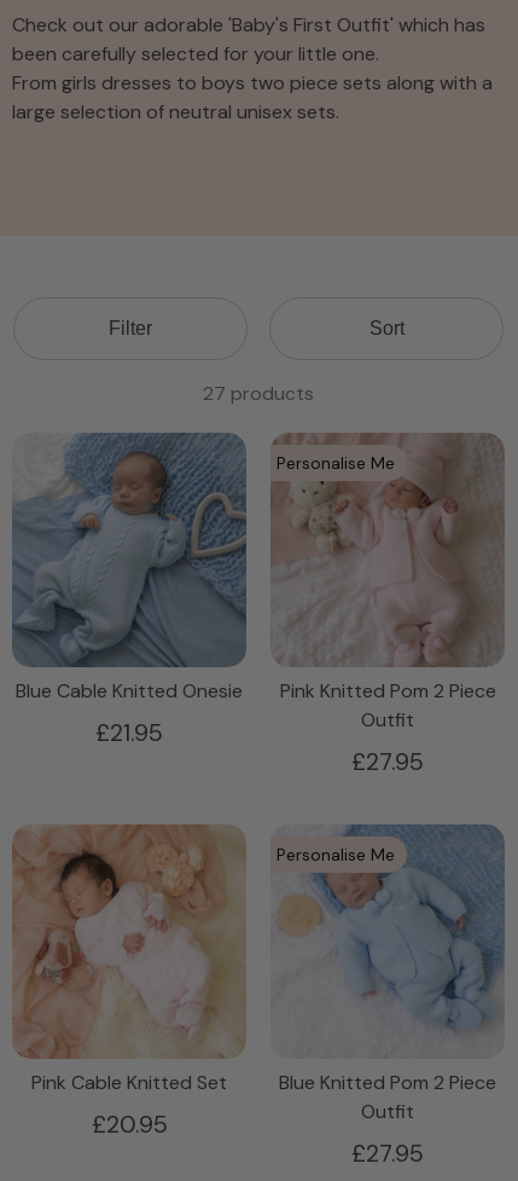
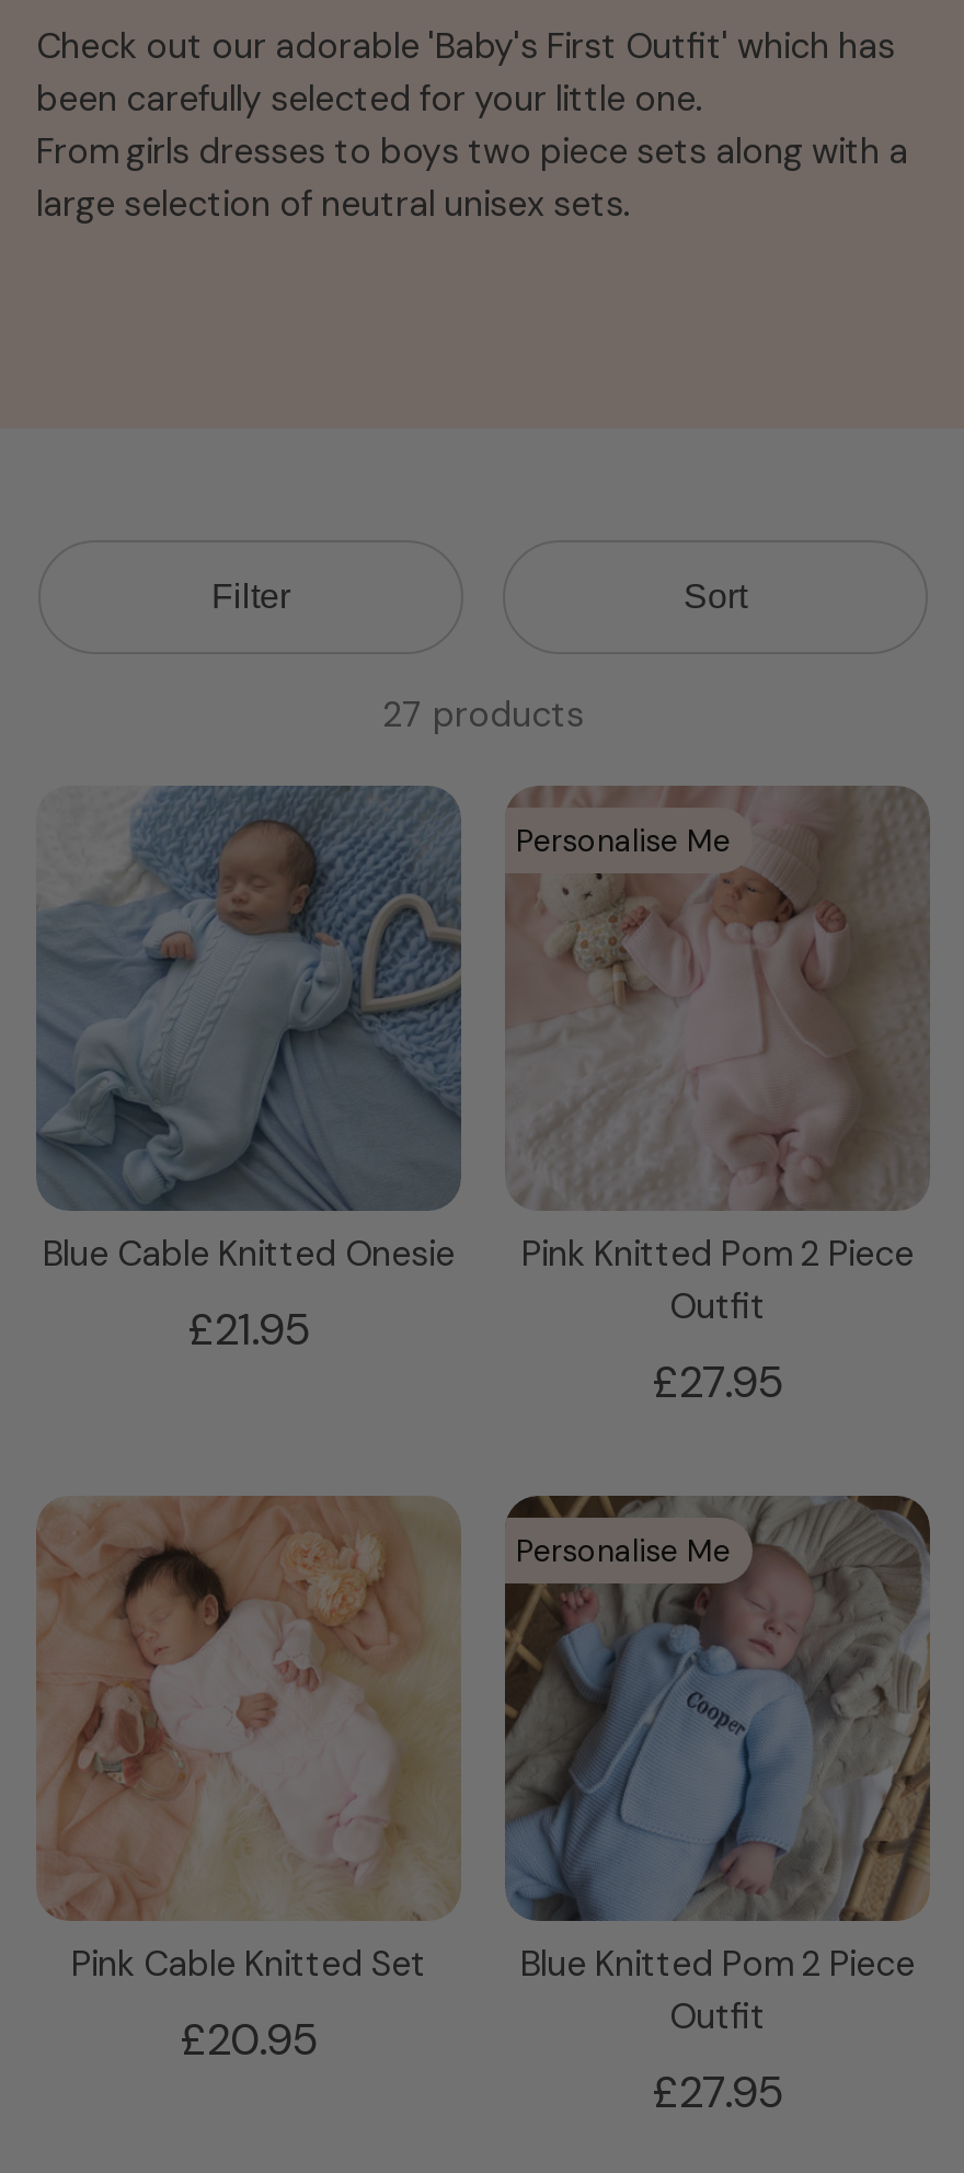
[270,823,506,1059] [image] -> [503,1494,932,1923] [image]

